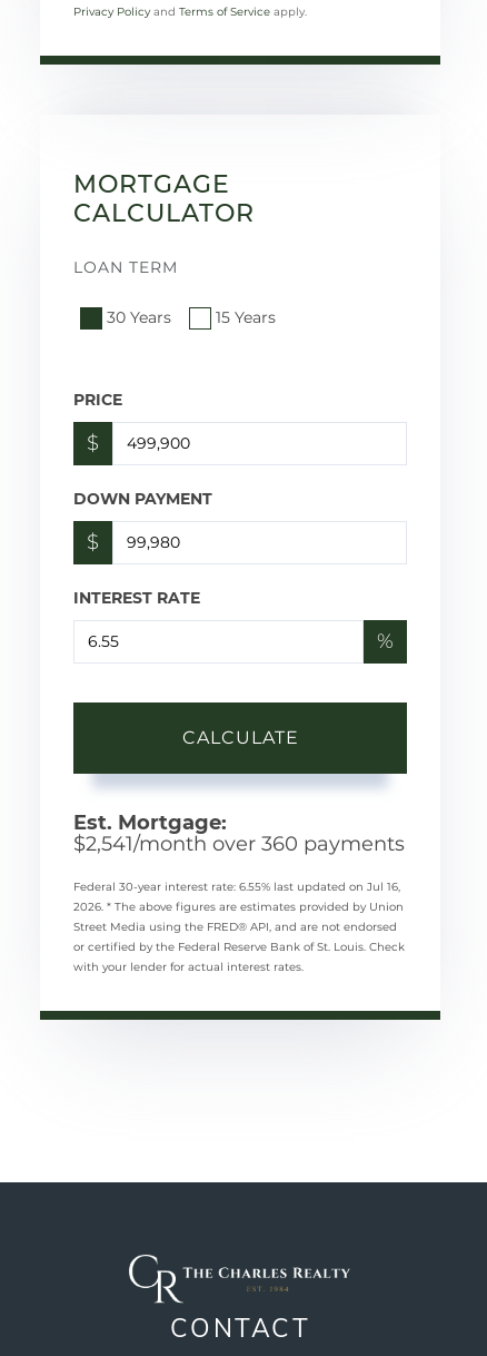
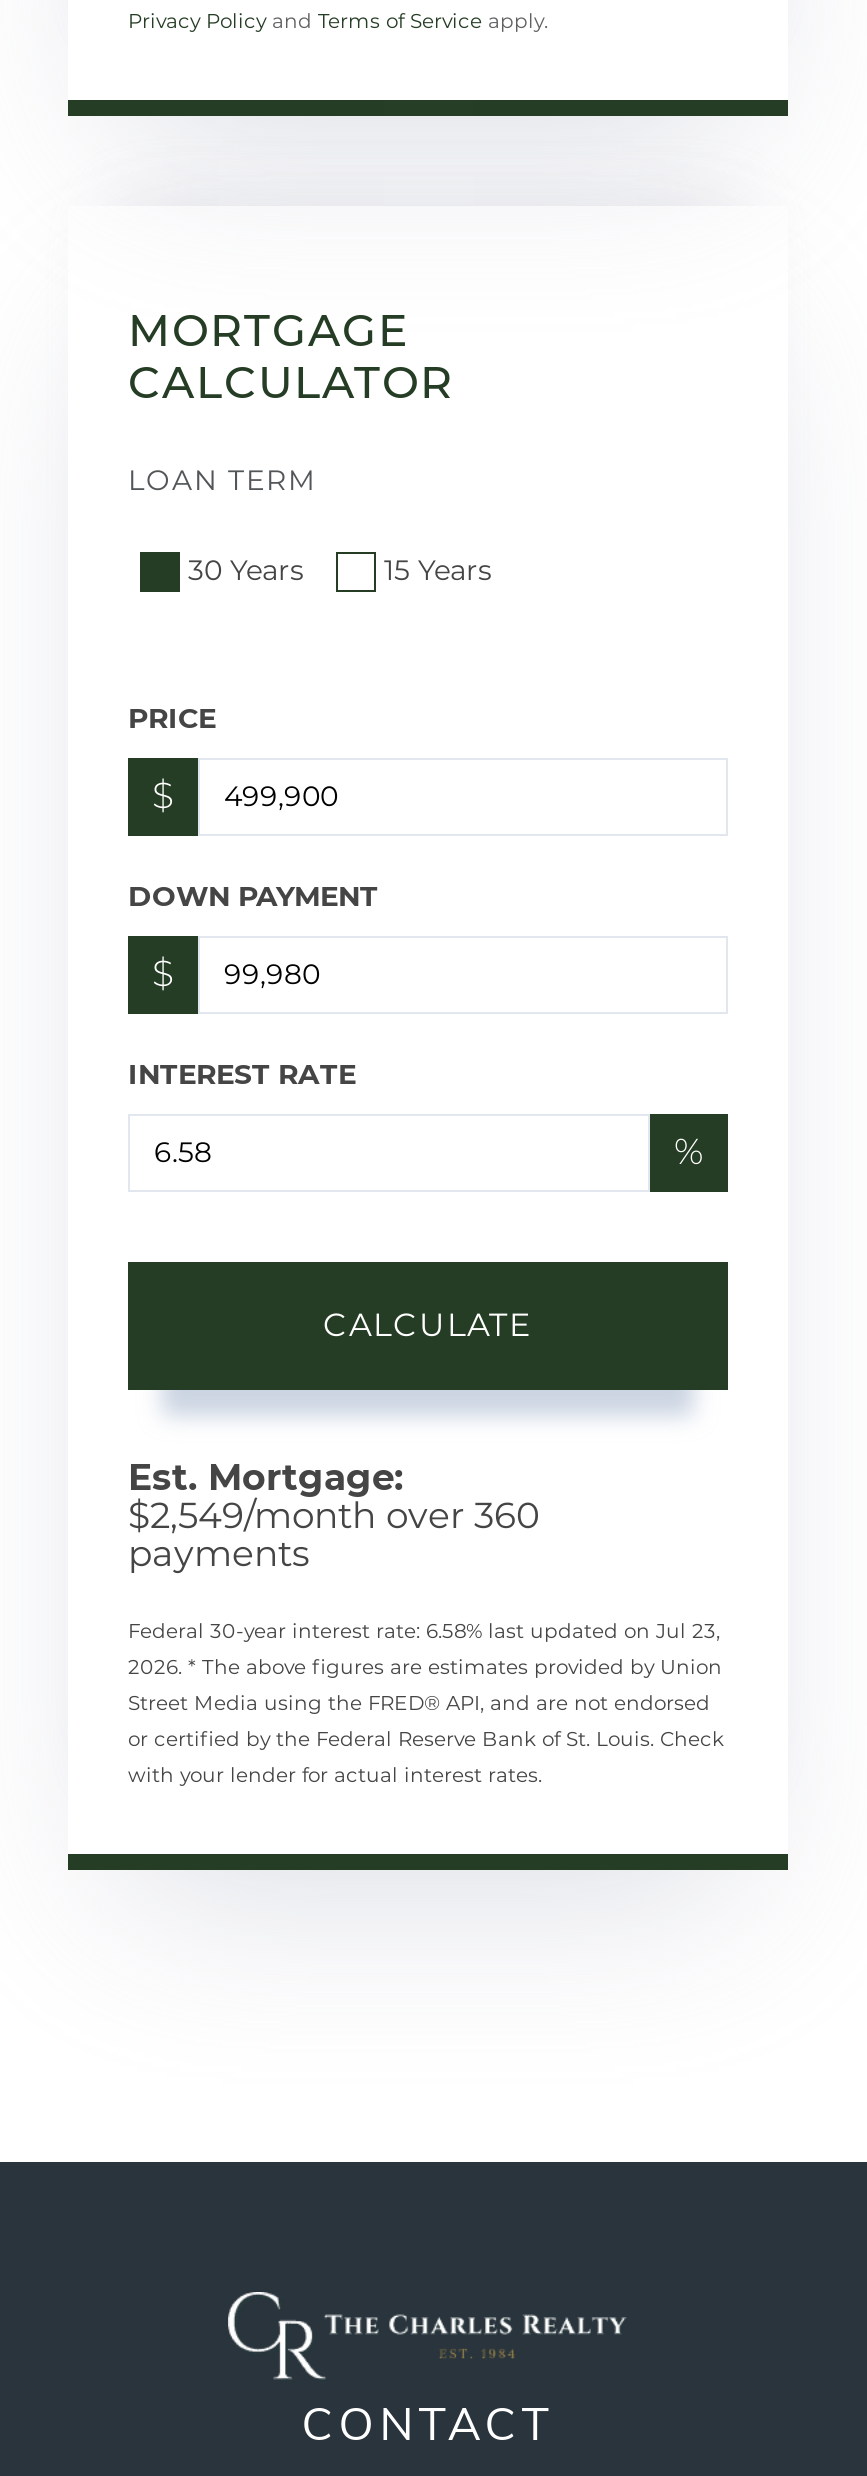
[73,832,405,856] $2,541/month over 360 payments -> [128,1494,540,1576] $2,549/month over 360 | payments
[73,879,400,894] Federal 30-year interest rate: 6.55% last updated on Jul 16, -> [128,1618,720,1644] Federal 30-year interest rate: 6.58% last updated on Jul 23,

